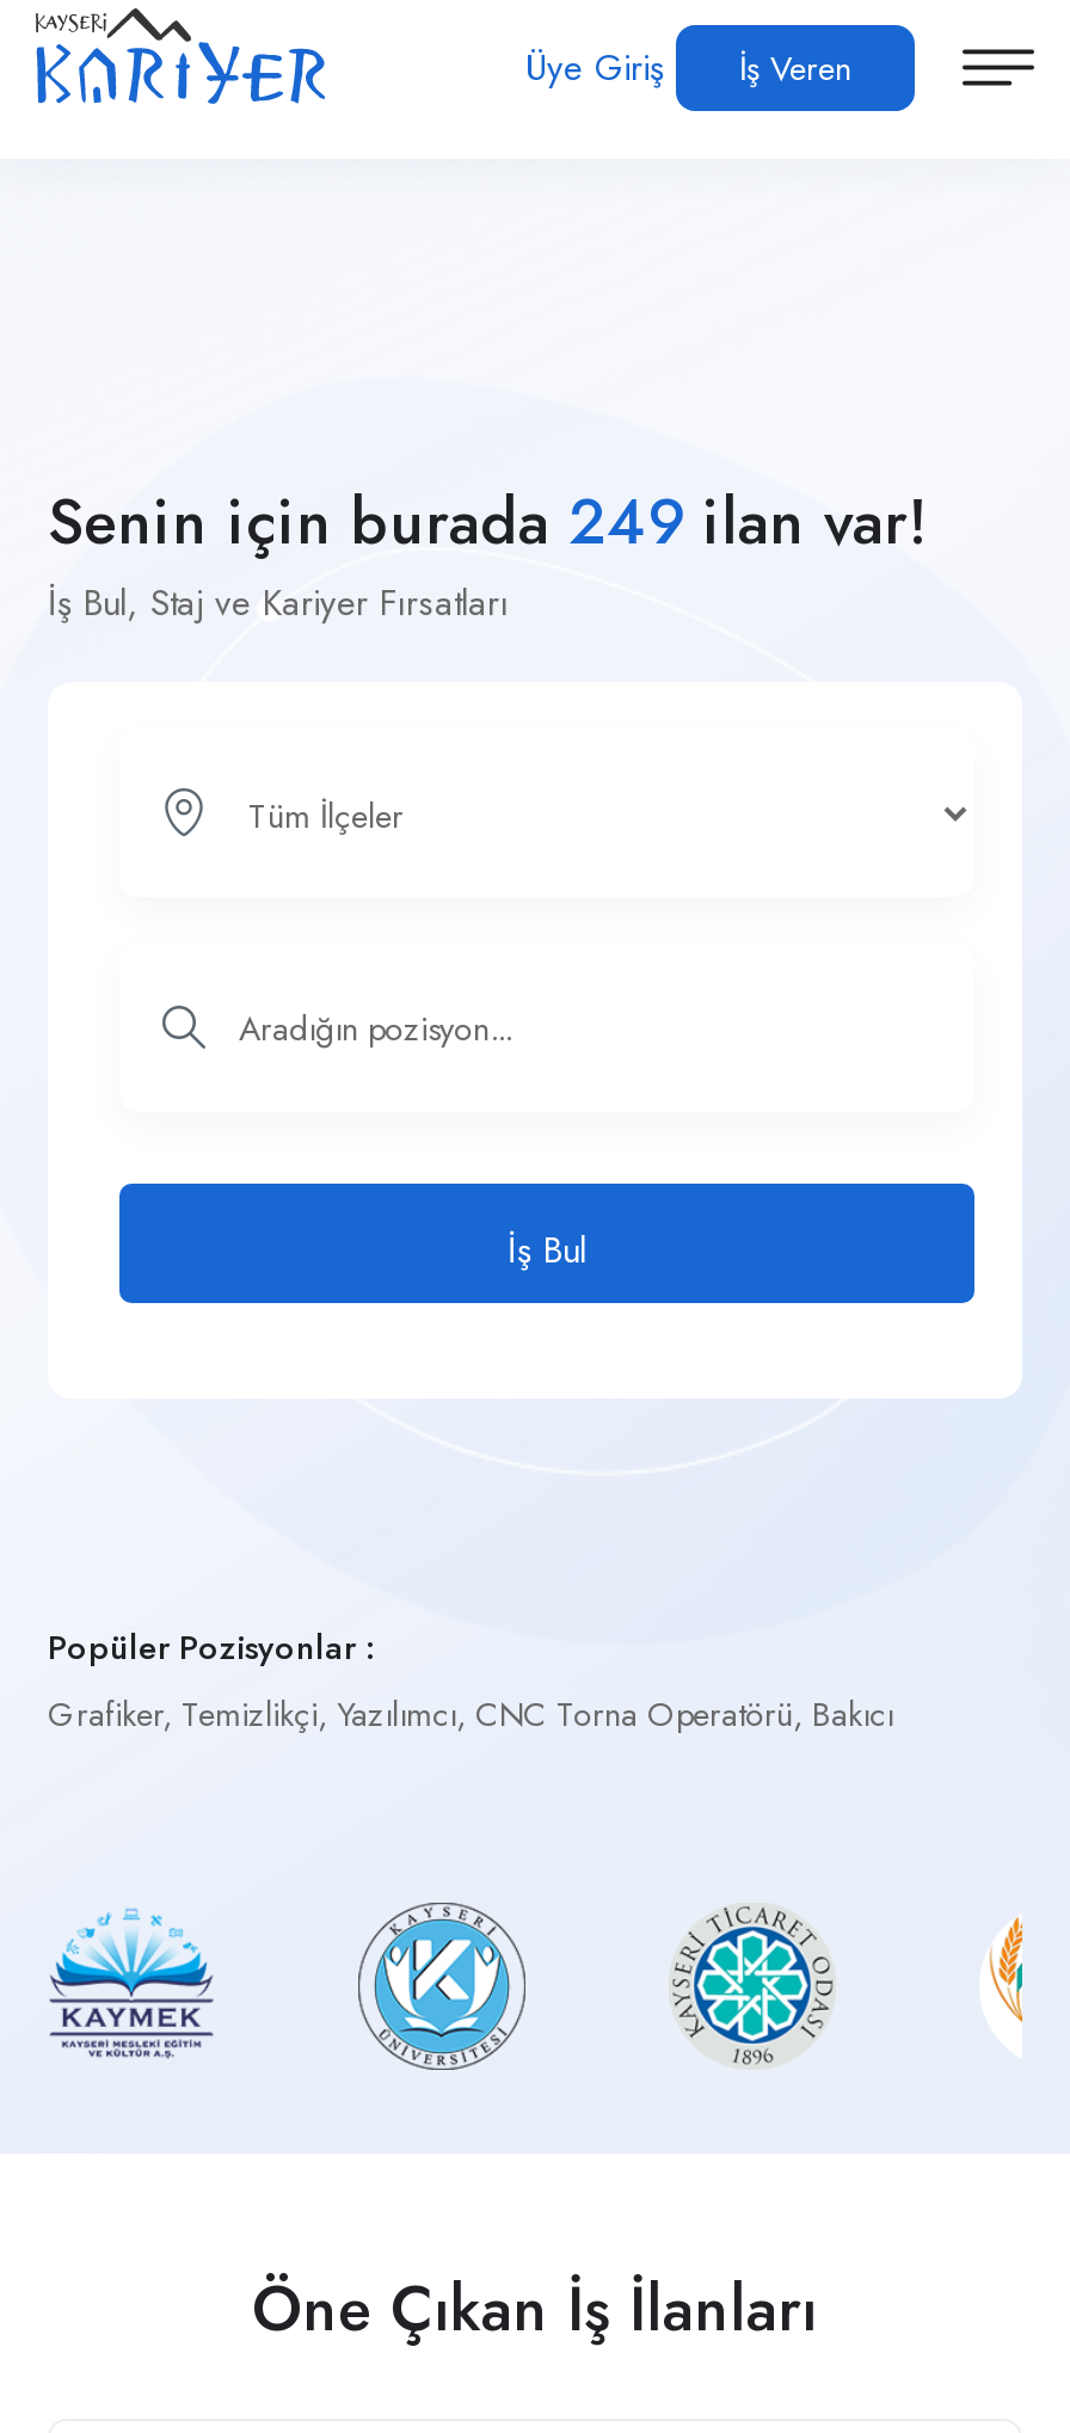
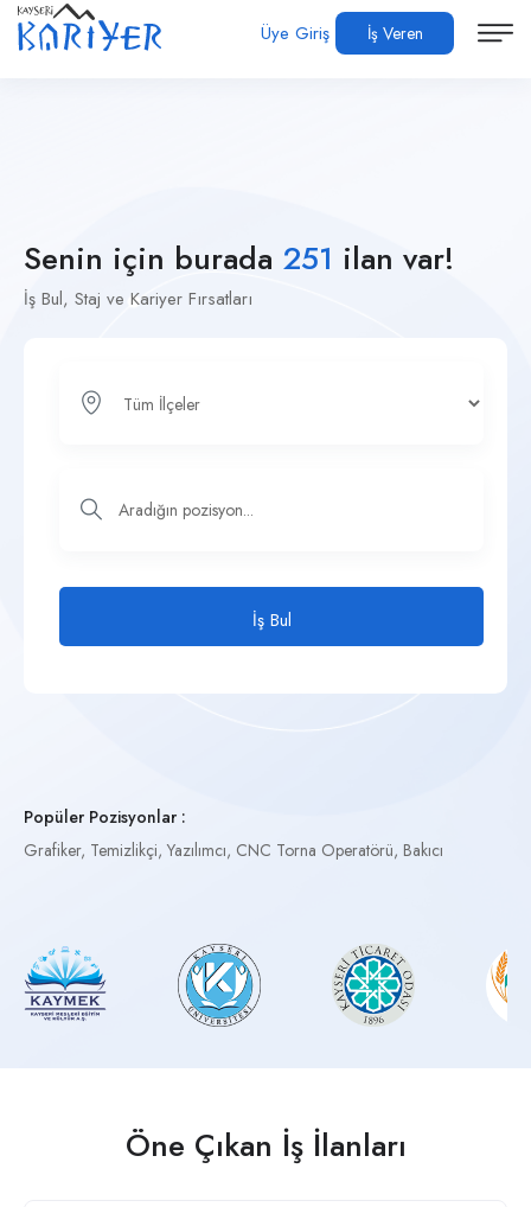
[48,477,927,567] Senin için burada 249 ilan var! -> [24,236,454,281] Senin için burada 251 ilan var!

